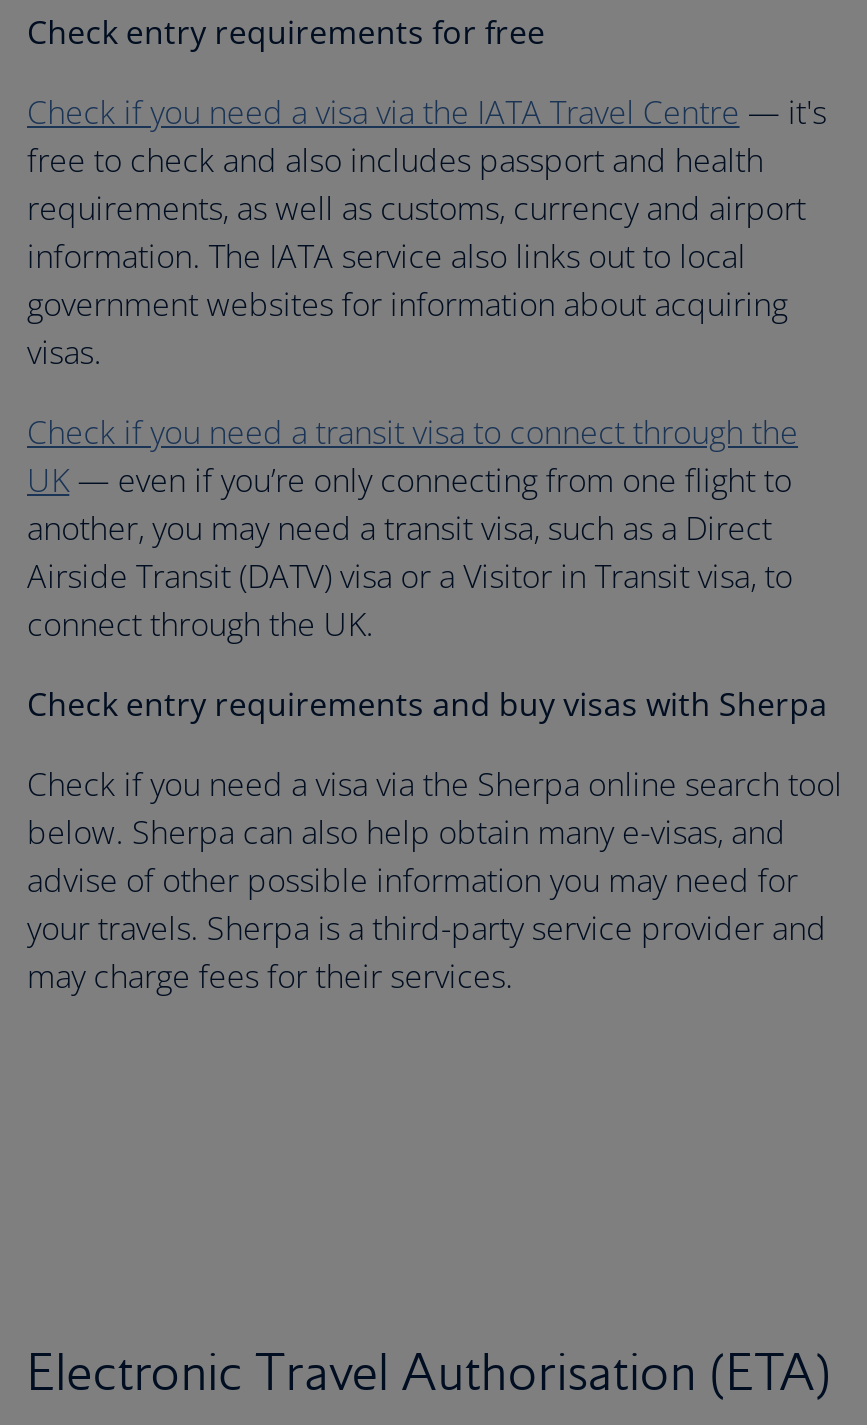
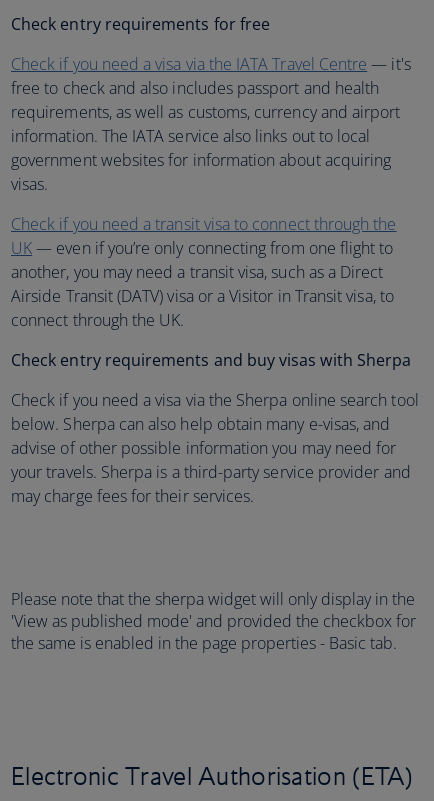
none -> [11,588,416,654] Please note that the sherpa widget will only display in the | 'View as published mode' and provided the checkbox for | the same is enabled in the page properties - Basic tab.

